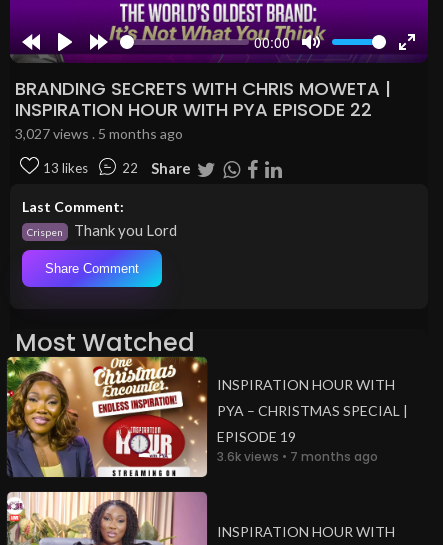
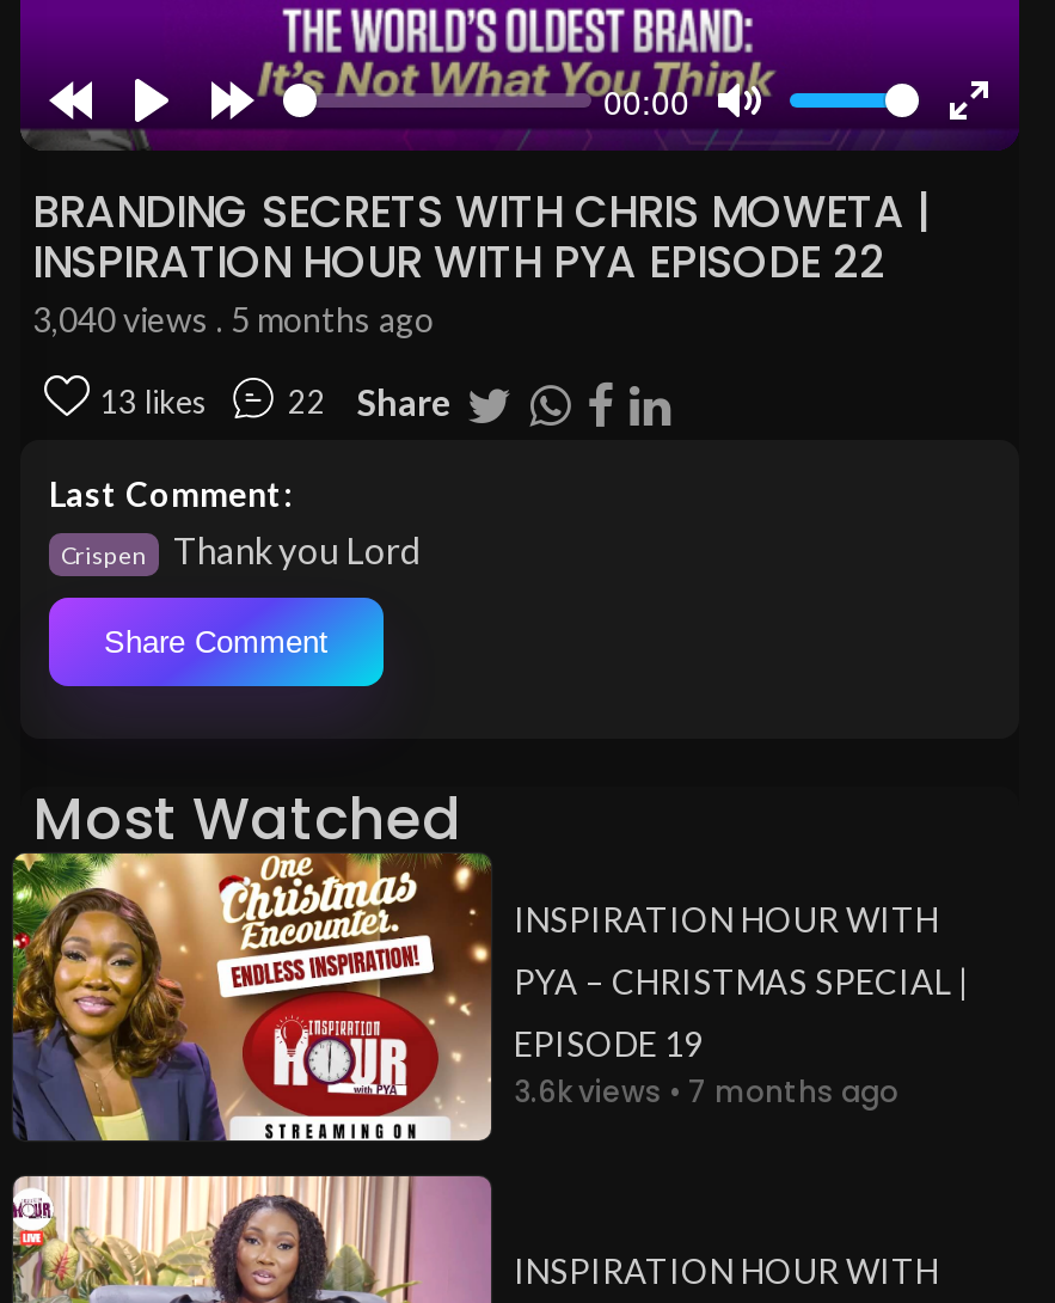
[15,125,183,142] 3,027 views . 5 months ago -> [32,300,434,340] 3,040 views . 5 months ago

